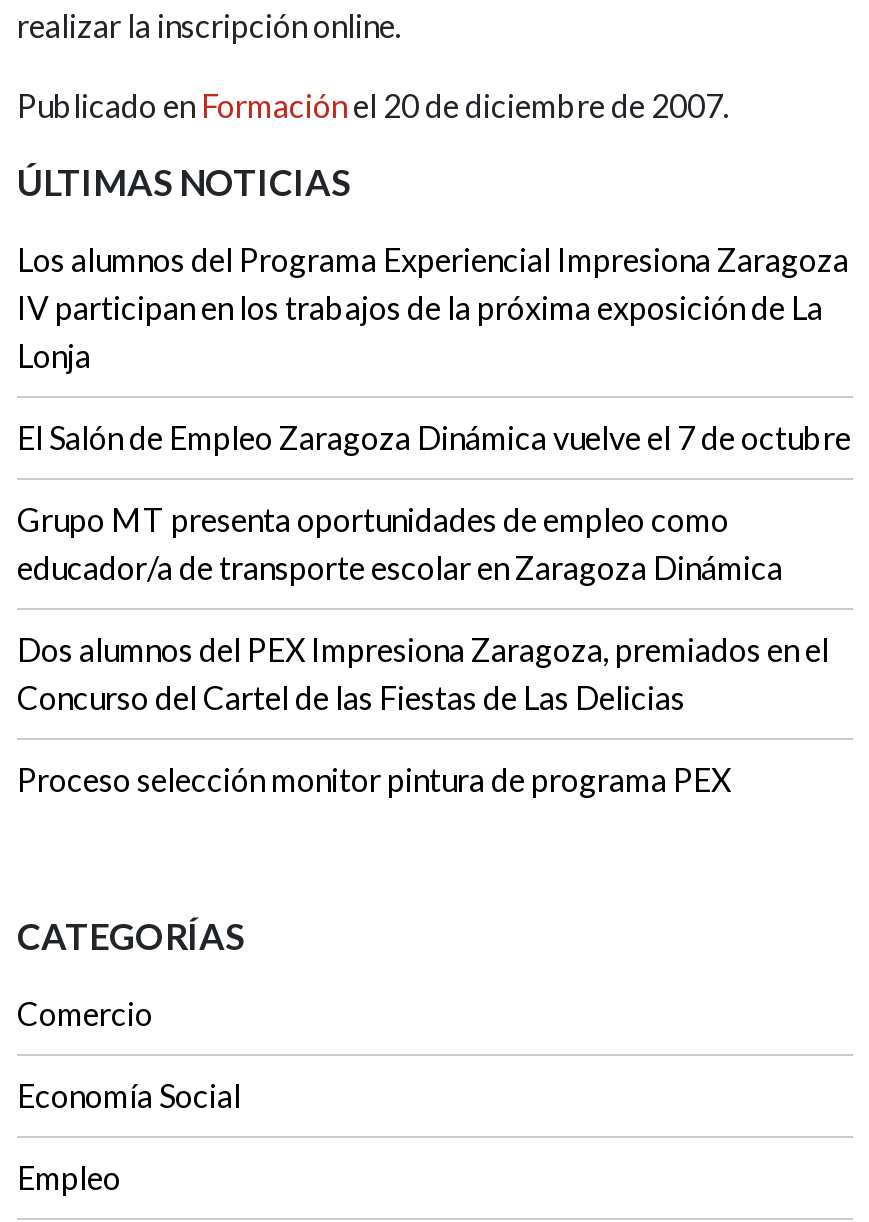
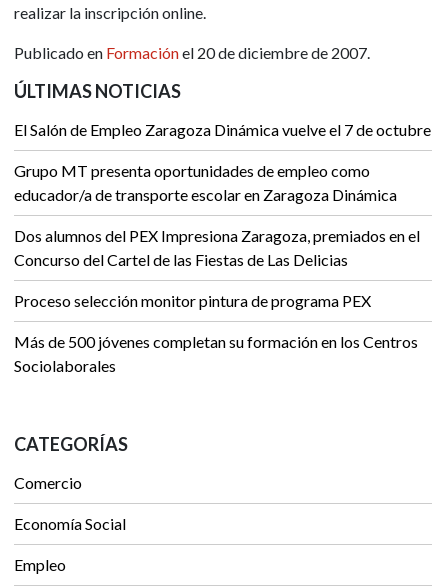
[17,240,849,374] Los alumnos del Programa Experiencial Impresiona Zaragoza | IV participan en los trabajos de la próxima exposición de La | Lonja -> none
moved [17,418,851,798] -> [14,120,431,310]: El Salón de Empleo Zaragoza Dinámica vuelve el 7 de octubre | Grupo MT presenta oportunidades de empleo como | educador/a de transporte escolar en Zaragoza Dinámica | Dos alumnos del PEX Impresiona Zaragoza, premiados en el | Concurso del Cartel de las Fiestas de Las Delicias | Proceso selección monitor pintura de programa PEX
none -> [14,332,418,375] Más de 500 jóvenes completan su formación en los Centros | Sociolaborales

